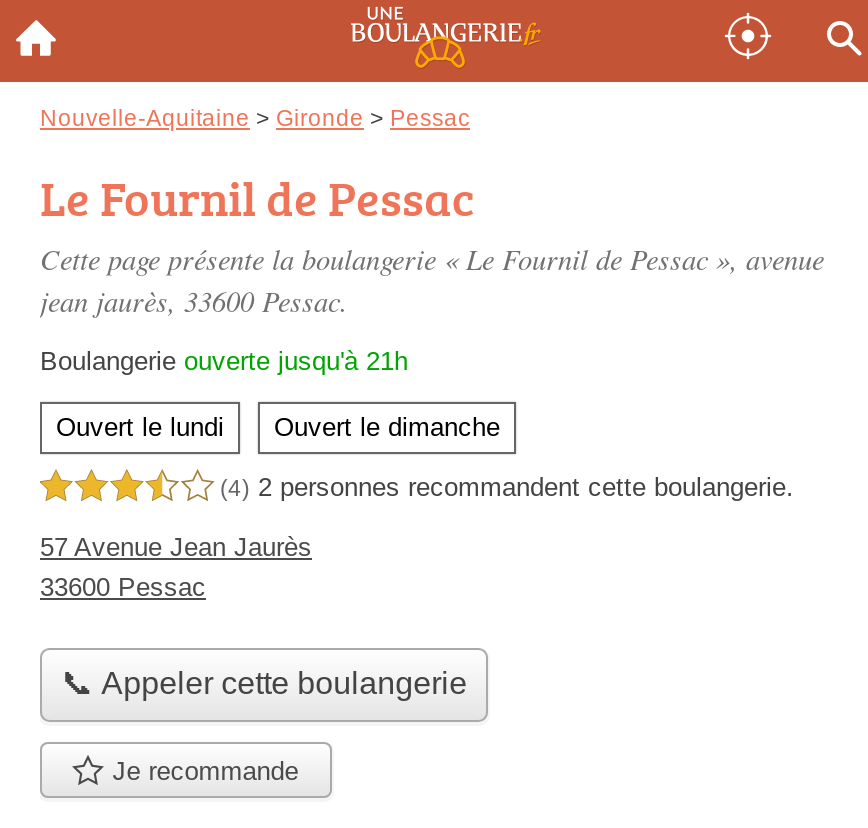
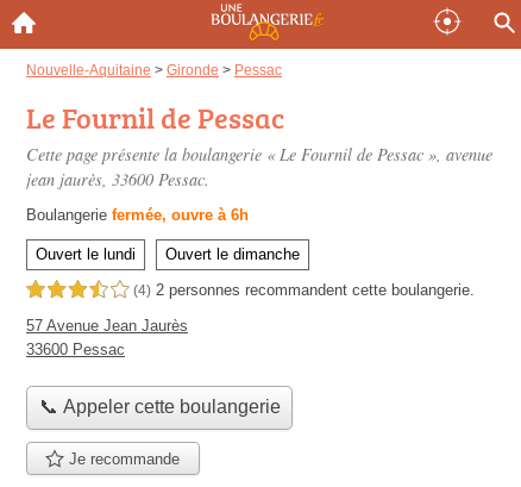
[40,346,408,376] Boulangerie ouverte jusqu'à 21h -> [26,206,249,224] Boulangerie fermée, ouvre à 6h

